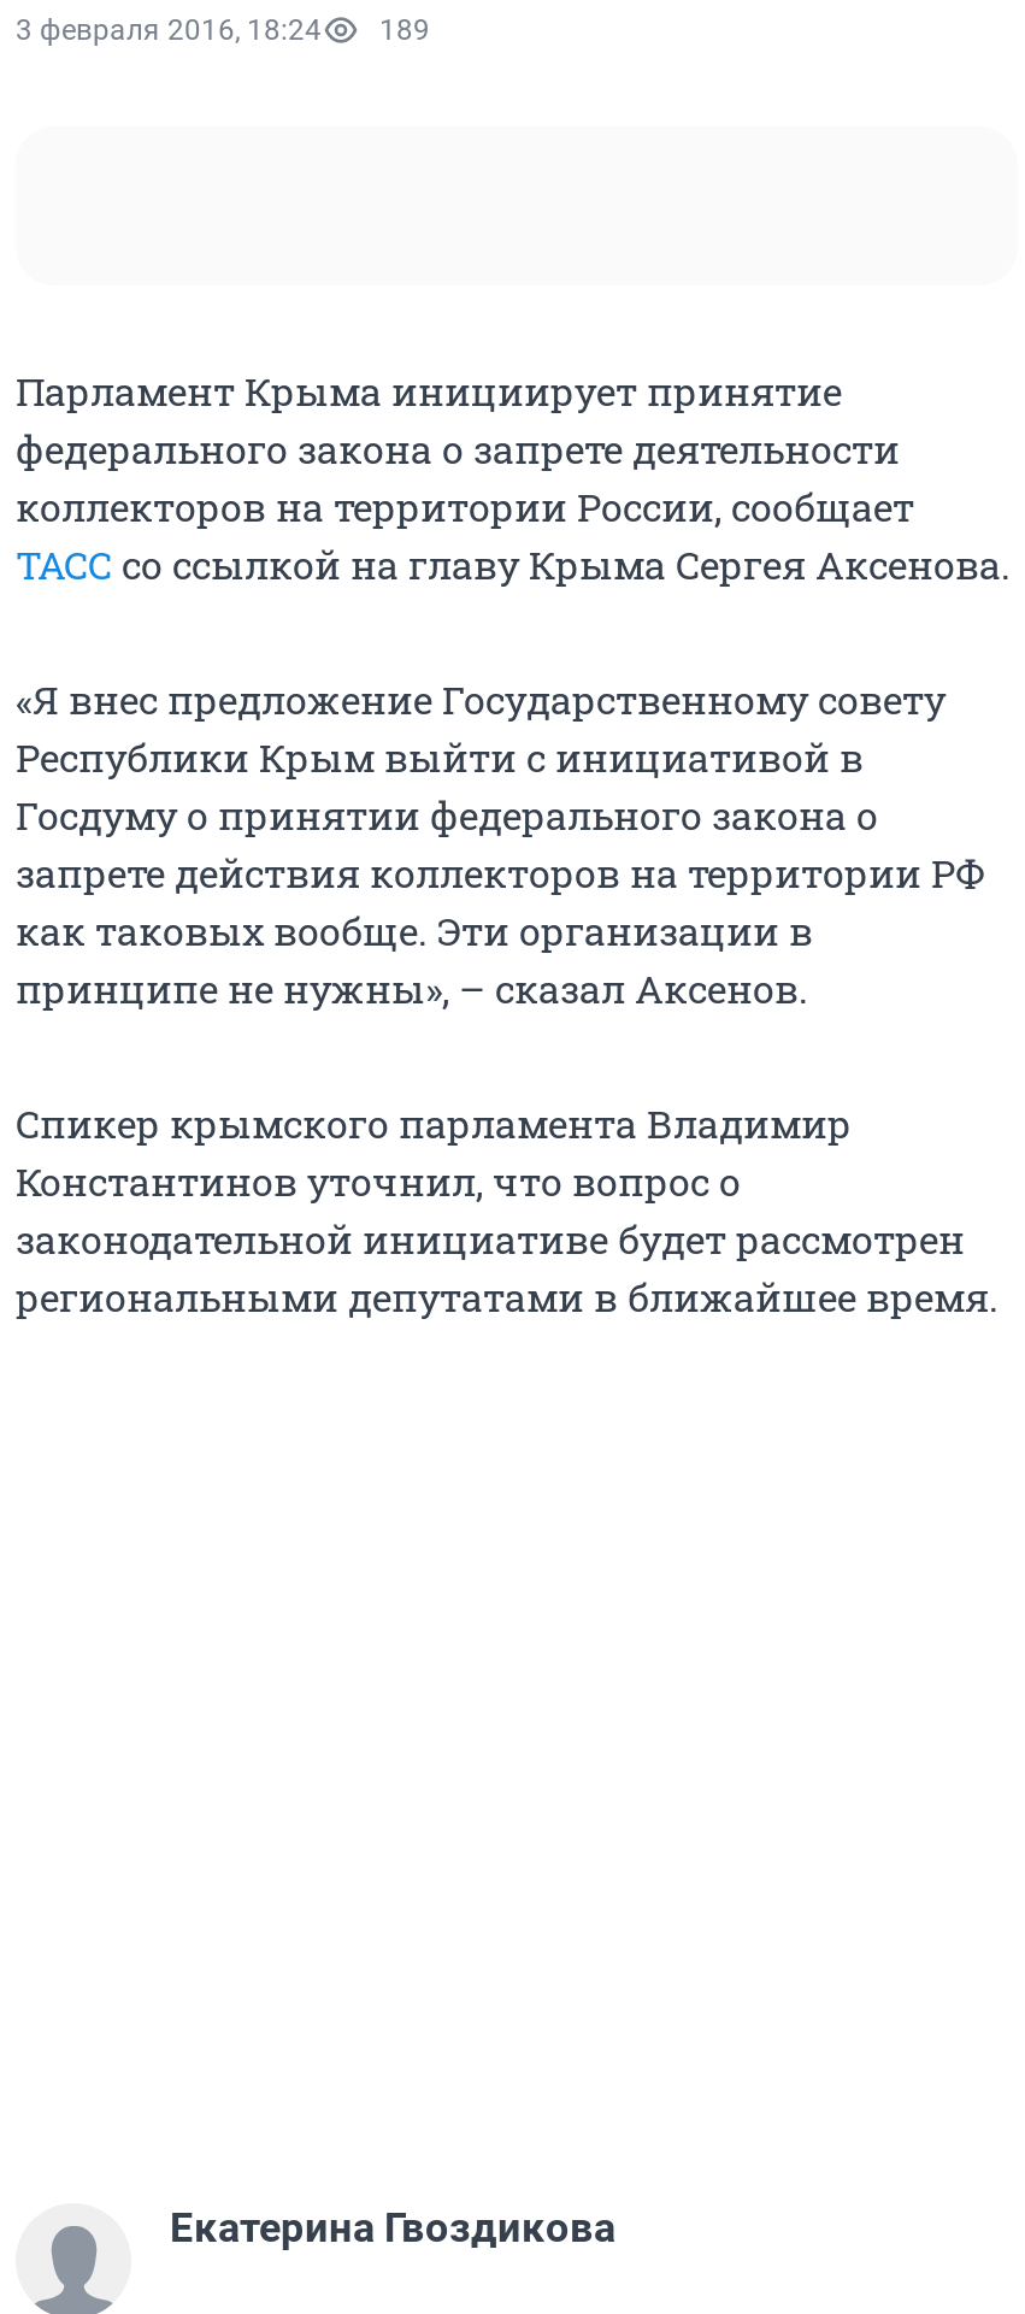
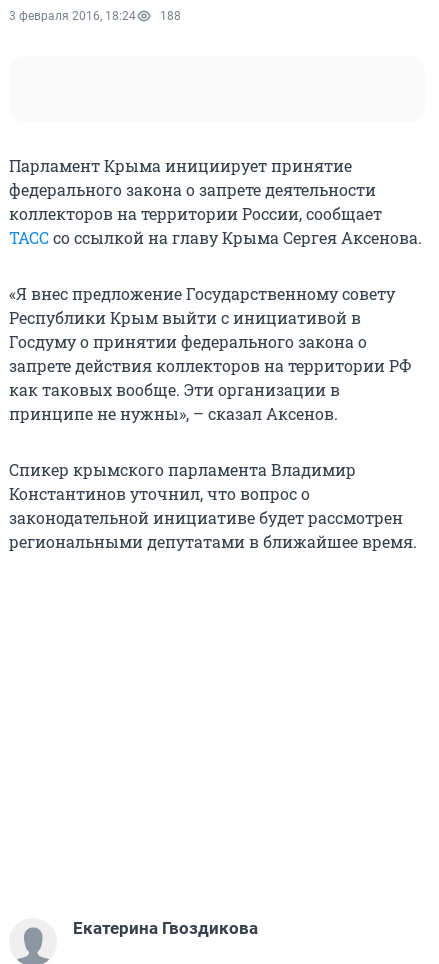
[16,13,430,47] 3 февраля 2016, 18:24 189 -> [9,9,181,23] 3 февраля 2016, 18:24 188

